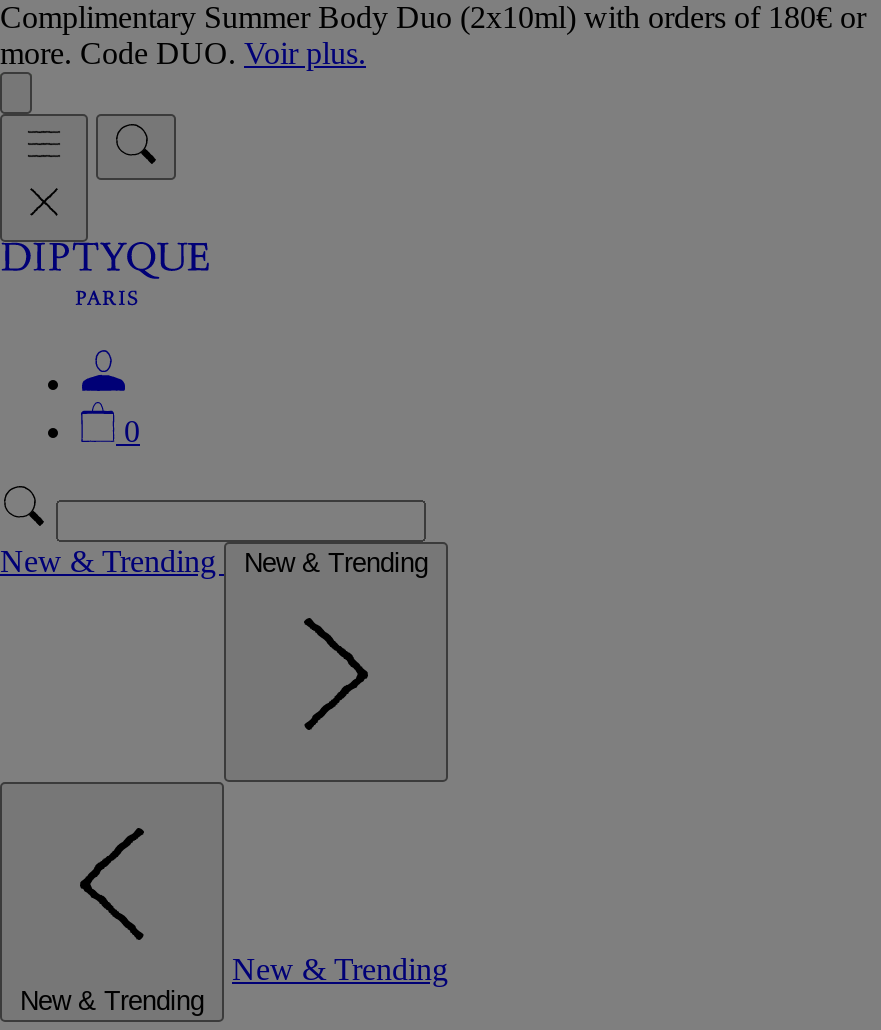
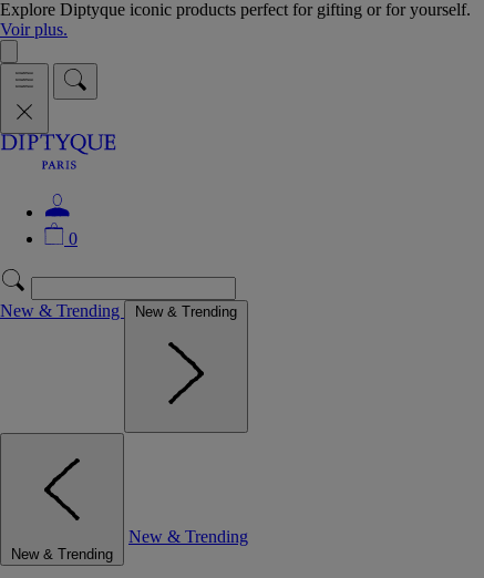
[0,0,866,70] Complimentary Summer Body Duo (2x10ml) with orders of 180€ or | more. Code DUO. Voir plus. -> [0,0,471,39] Explore Diptyque iconic products perfect for gifting or for yourself. | Voir plus.

